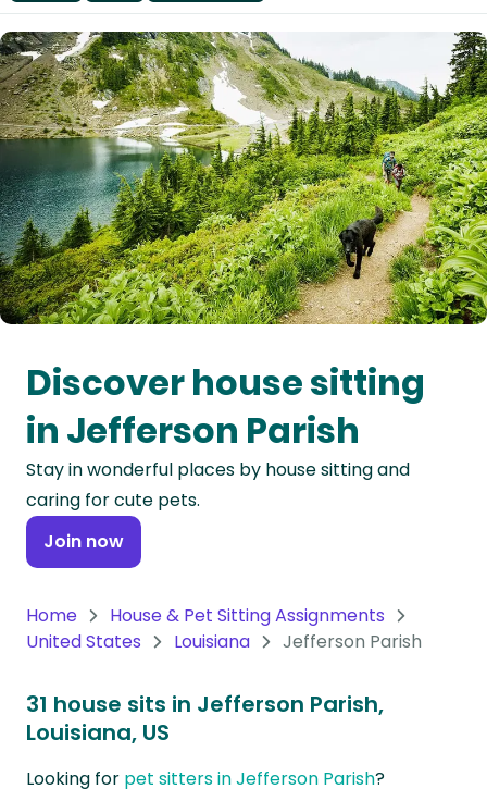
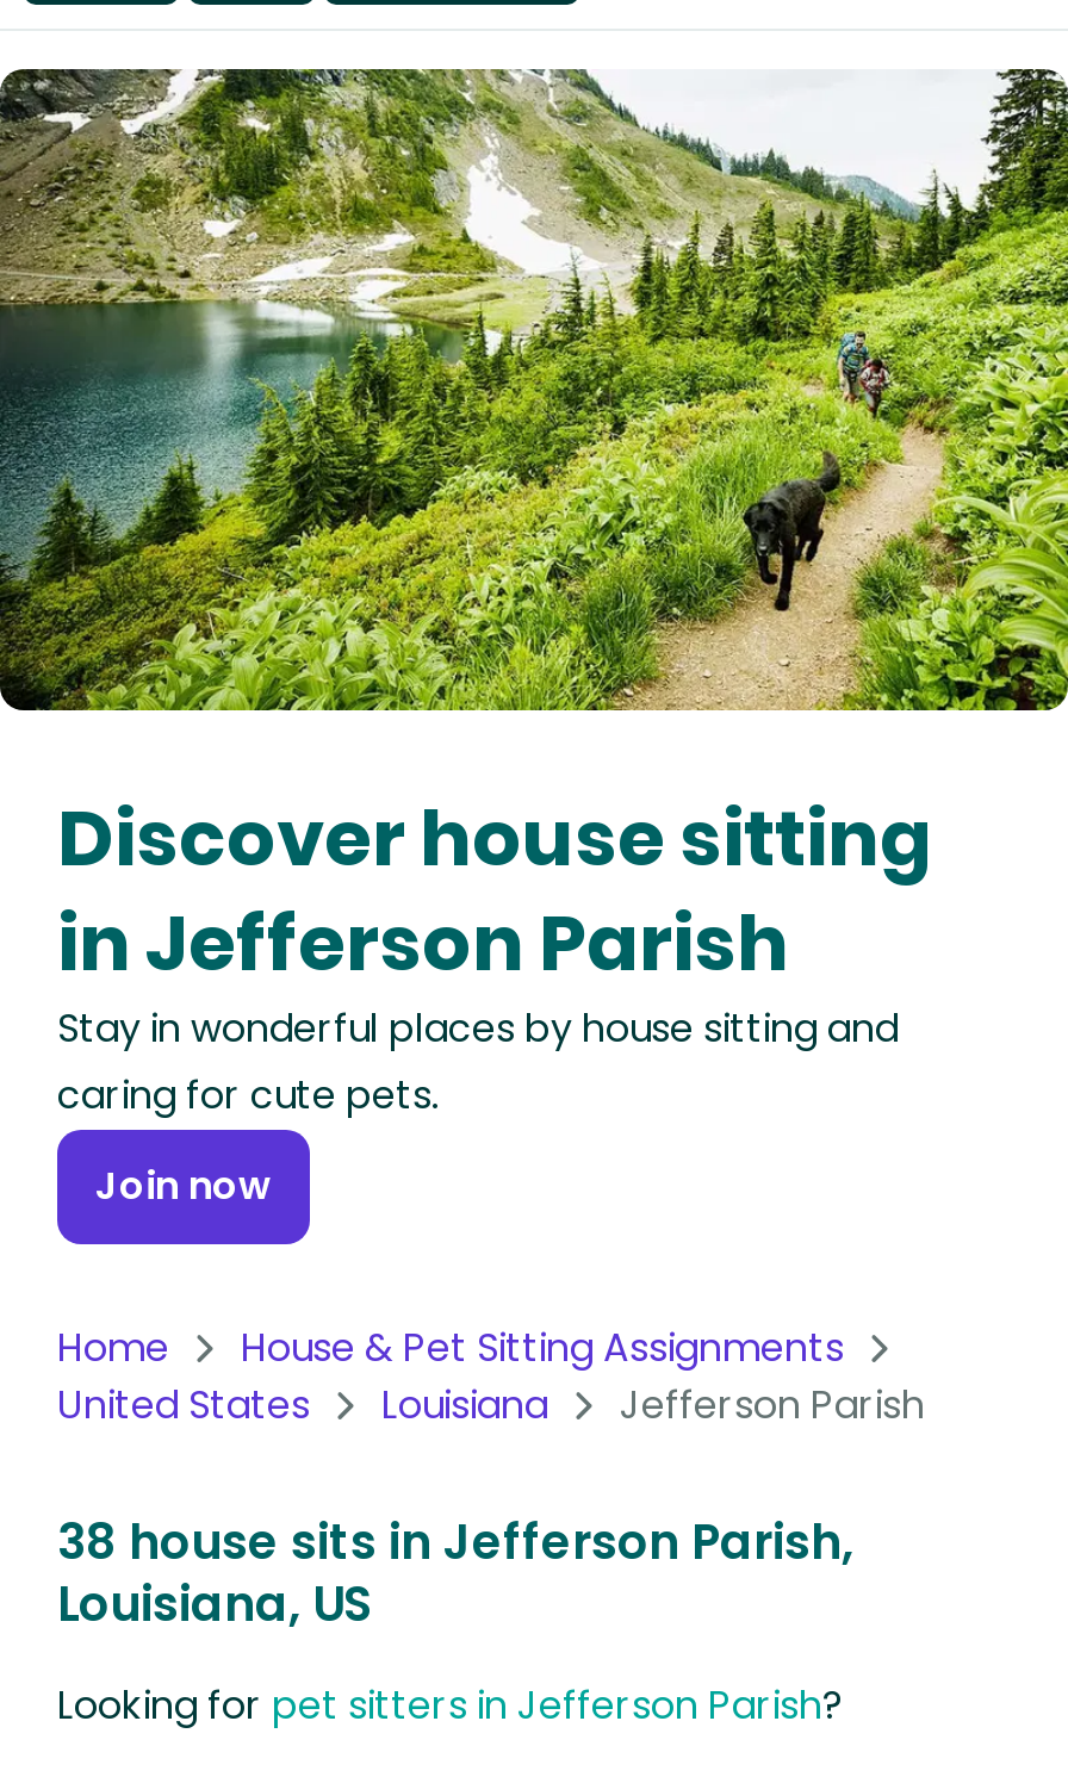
[26,689,384,719] 31 house sits in Jefferson Parish, -> [57,1508,853,1575] 38 house sits in Jefferson Parish,

